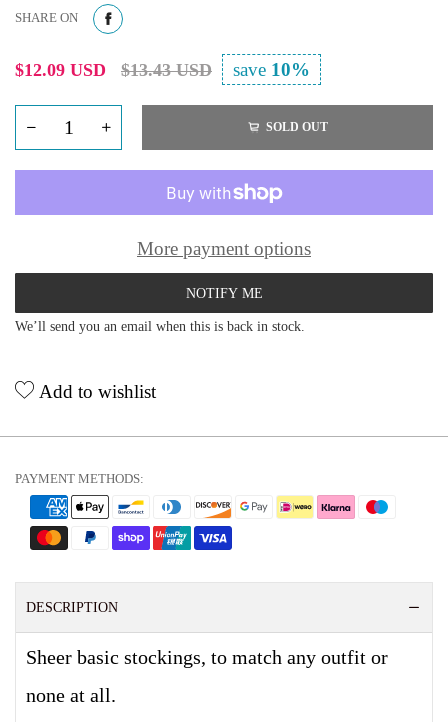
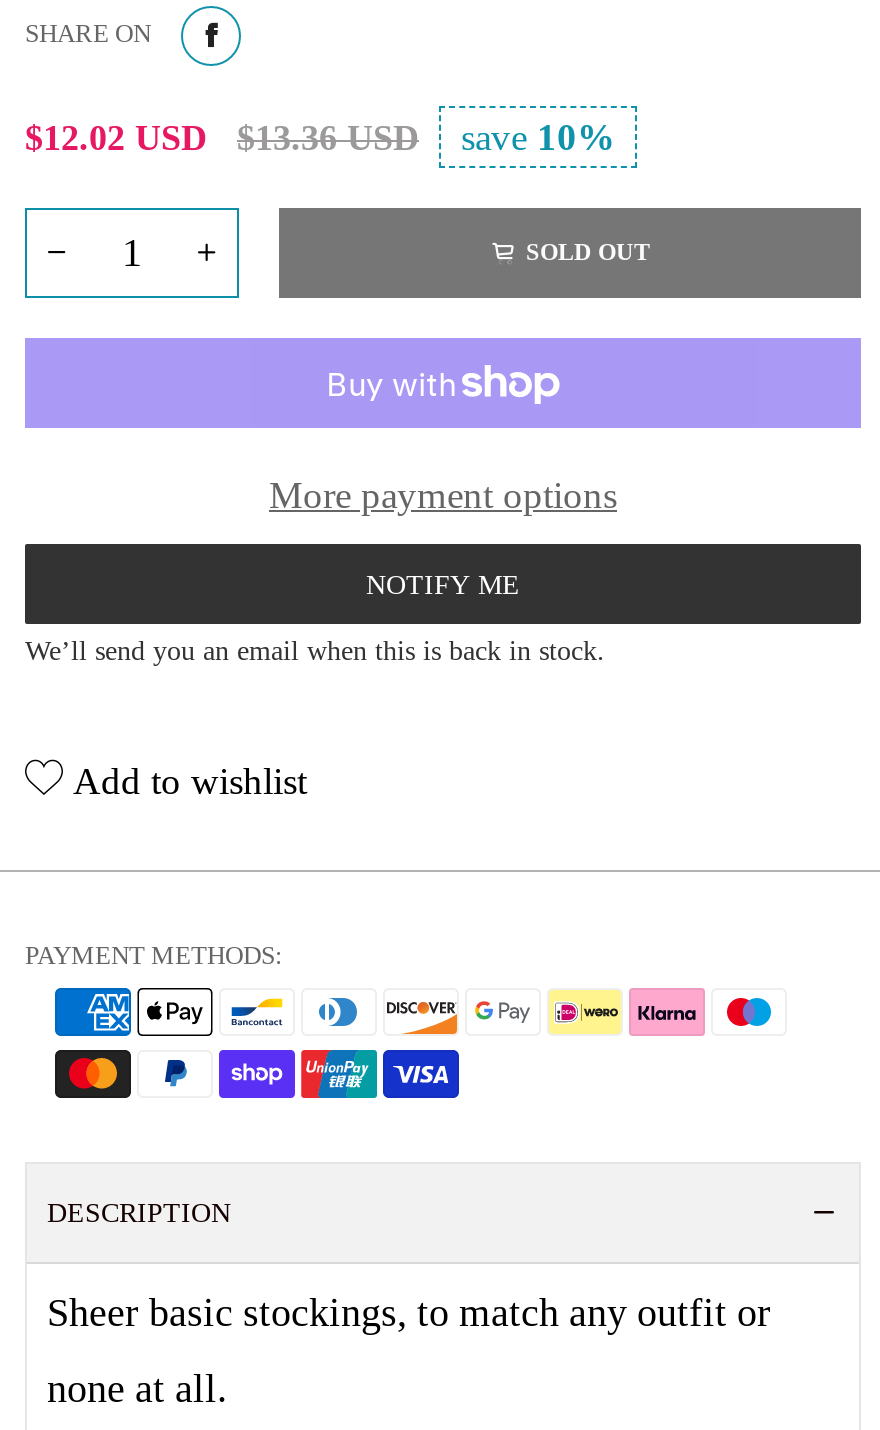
[15,59,106,79] $12.09 USD -> [25,117,207,157] $12.02 USD
[121,59,212,79] $13.43 USD -> [237,117,419,157] $13.36 USD

